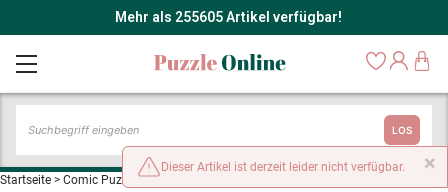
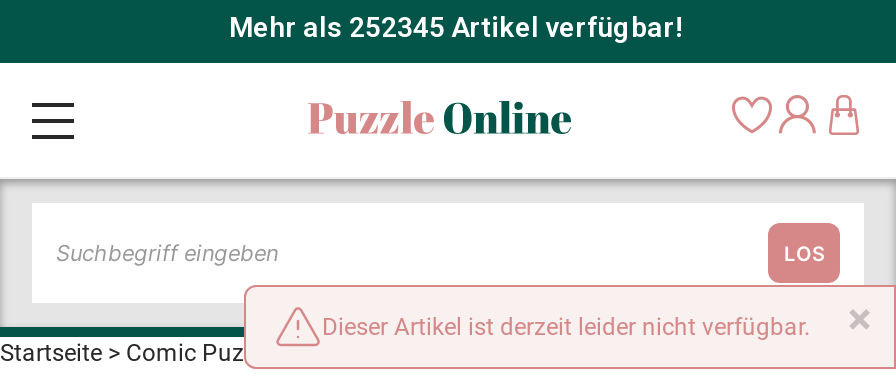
[114,9,341,25] Mehr als 255605 Artikel verfügbar! -> [229,11,683,43] Mehr als 252345 Artikel verfügbar!

